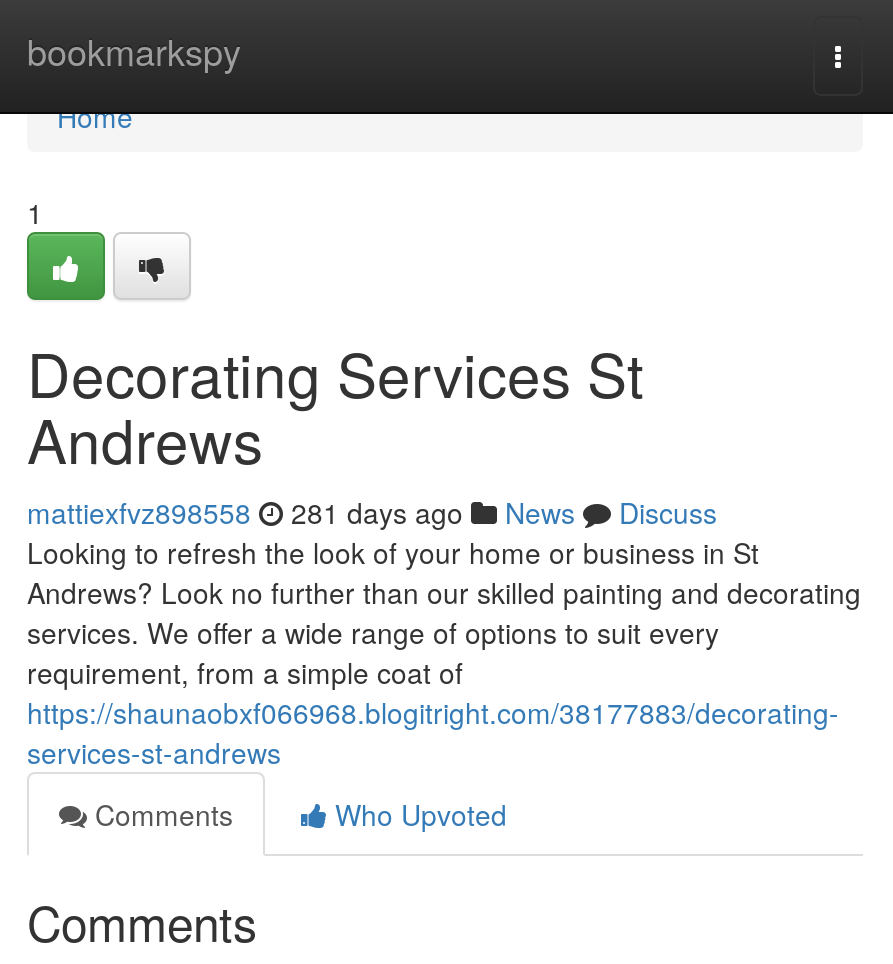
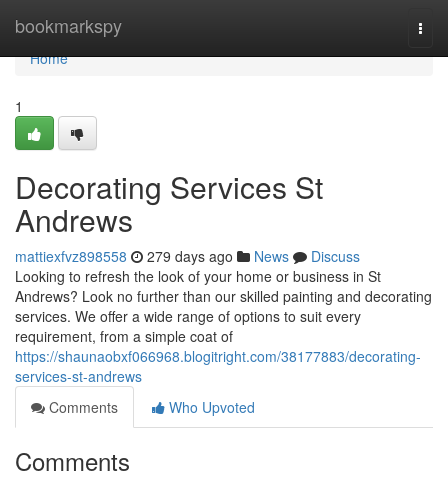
[27,492,717,532] mattiexfvz898558 281 days ago News Discuss -> [15,246,360,266] mattiexfvz898558 279 days ago News Discuss

